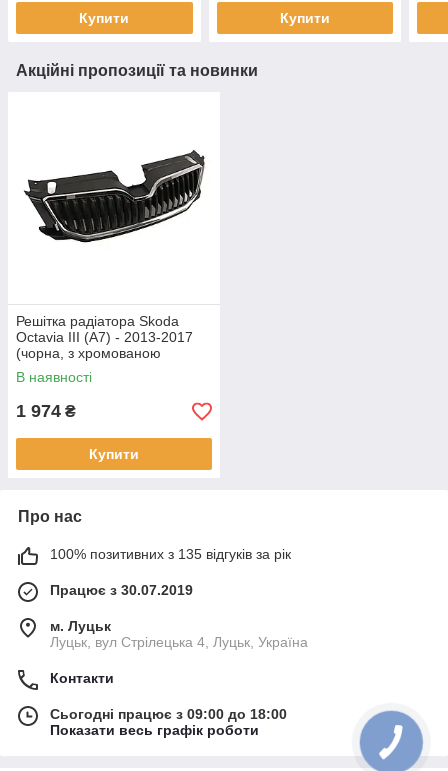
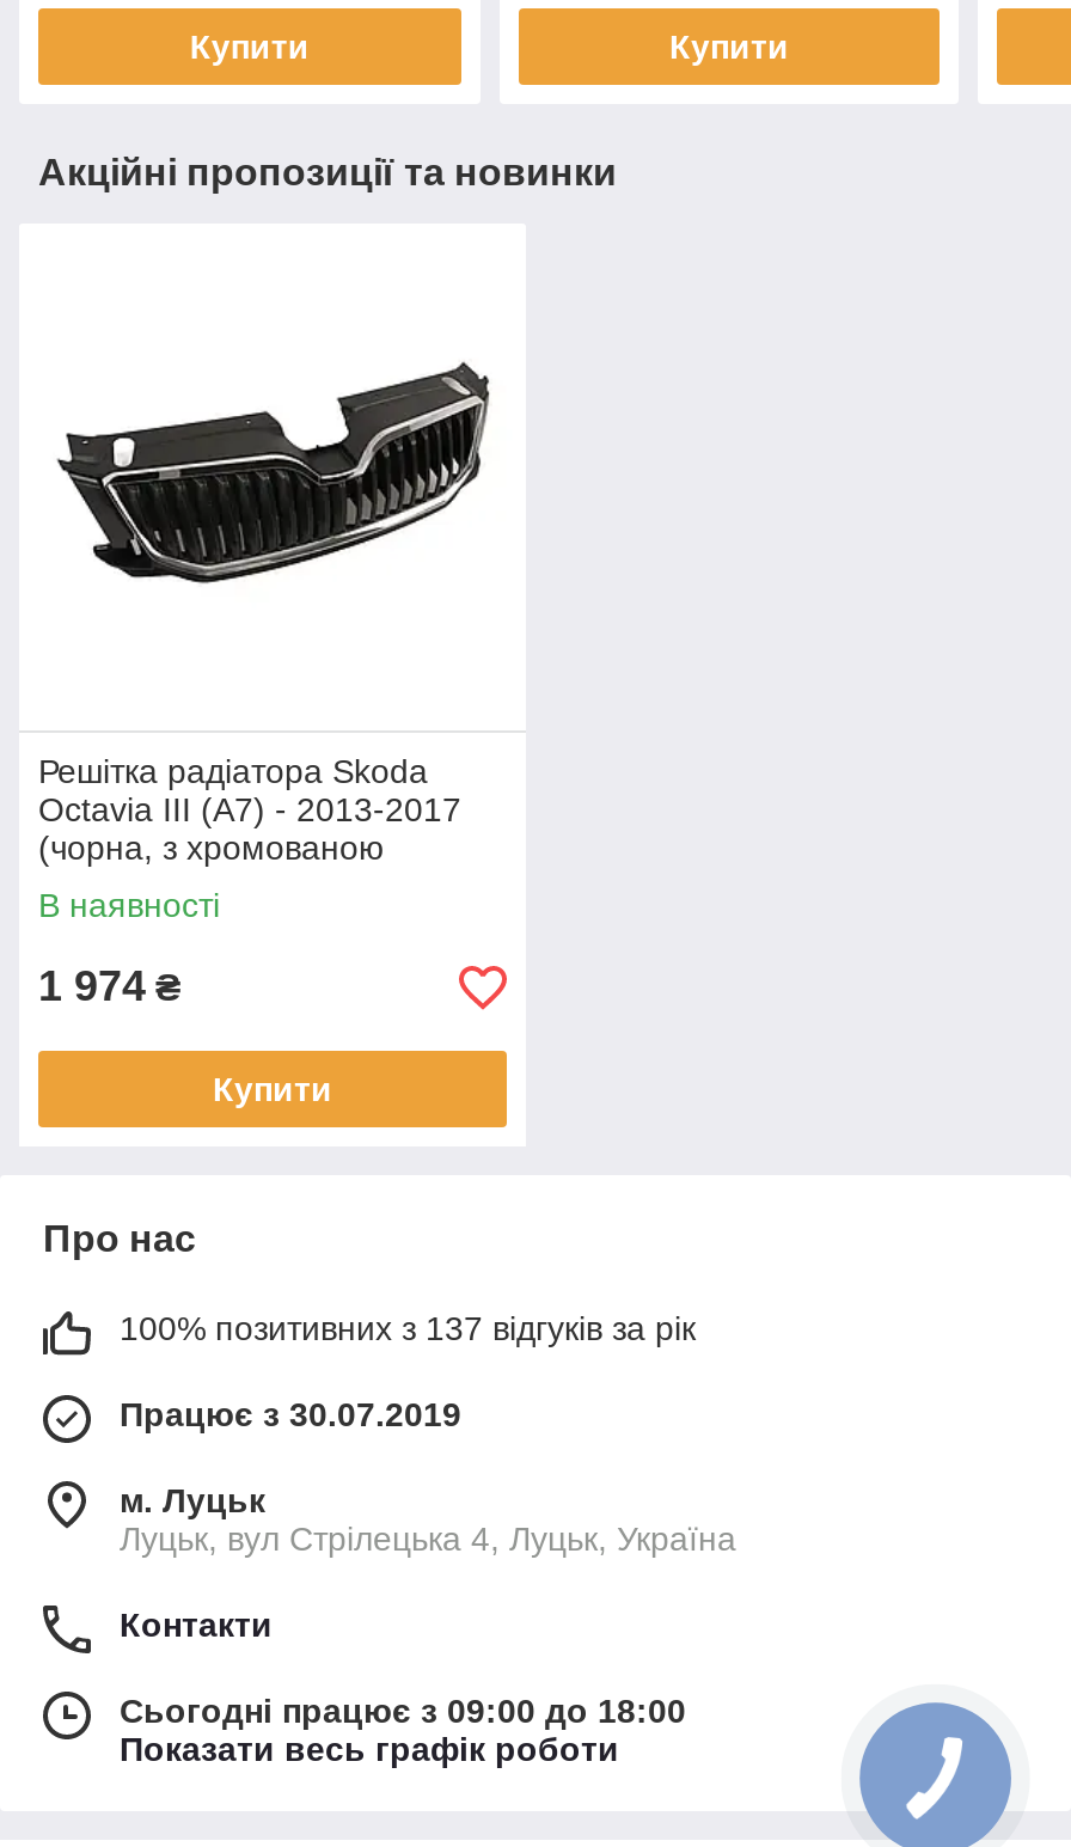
[50,546,291,562] 100% позитивних з 135 відгуків за рік -> [120,1310,696,1348] 100% позитивних з 137 відгуків за рік

